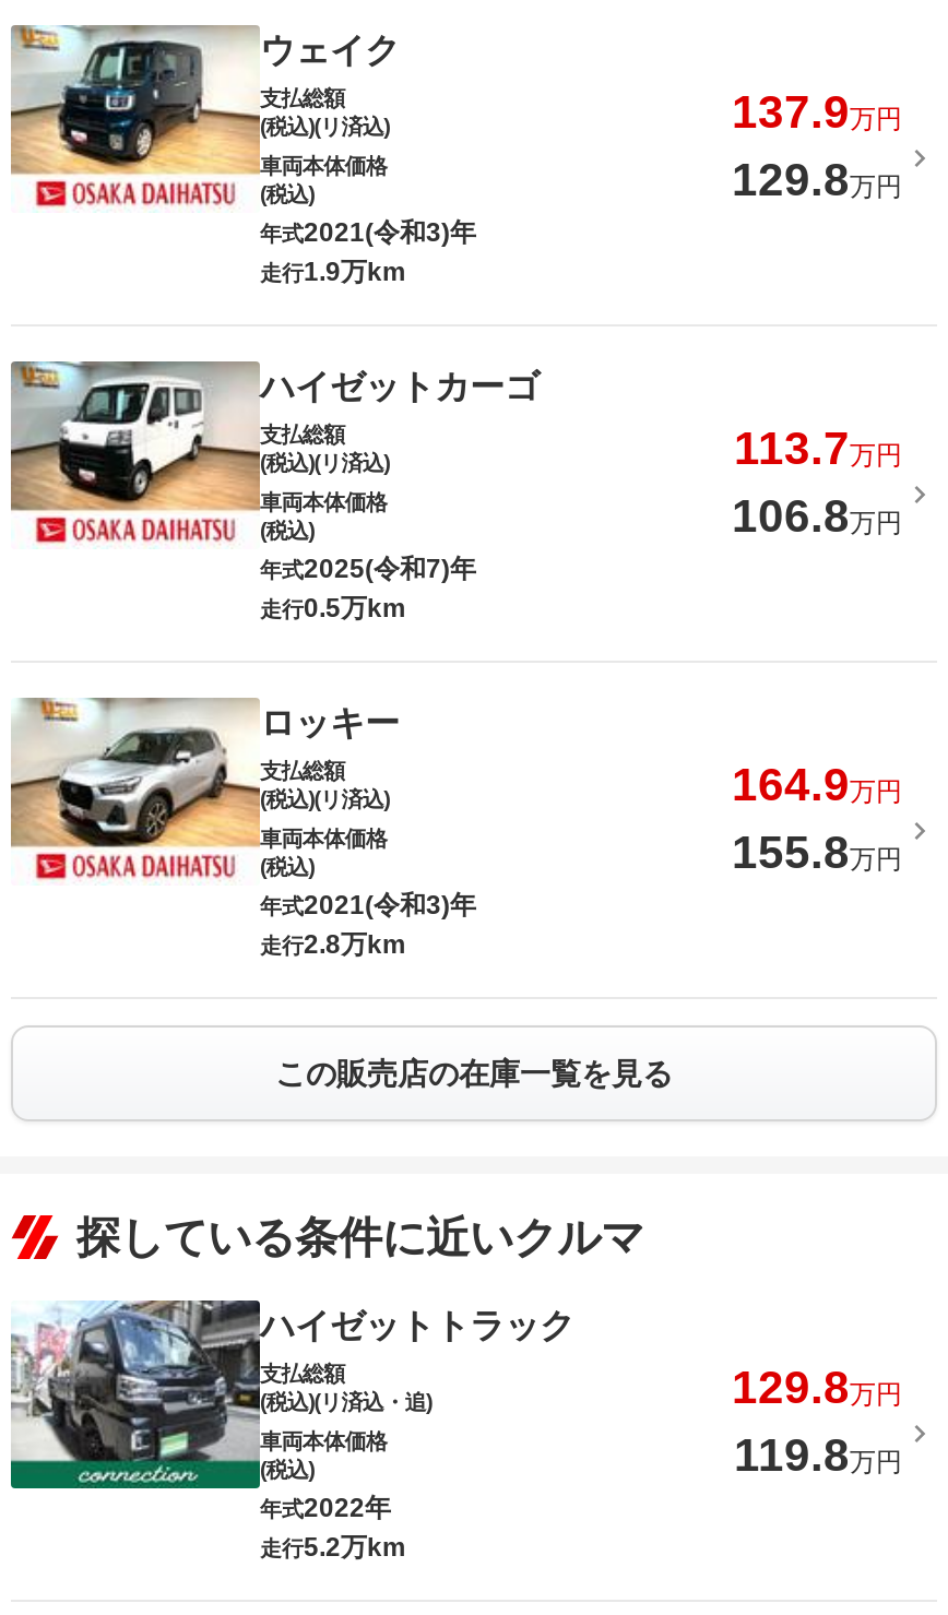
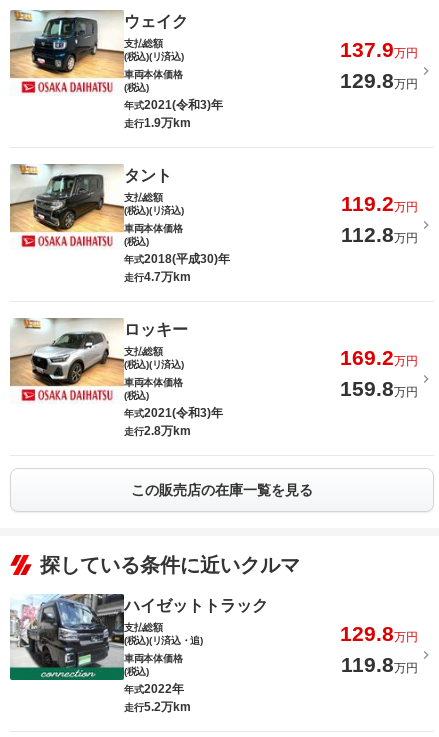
[11,361,540,510] [image] | ハイゼットカーゴ -> [10,164,172,232] [image] | タント
[734,423,902,473] 113.7万円 -> [341,192,418,215] 119.2万円
[732,490,902,541] 106.8万円 -> [341,223,418,246] 112.8万円
[260,554,476,584] 年式2025(令和7)年 -> [124,252,230,266] 年式2018(平成30)年
[260,593,406,624] 走行0.5万km -> [124,270,191,284] 走行4.7万km
[732,759,902,809] 164.9万円 -> [340,346,418,369] 169.2万円
[732,827,902,877] 155.8万円 -> [340,377,418,400] 159.8万円

